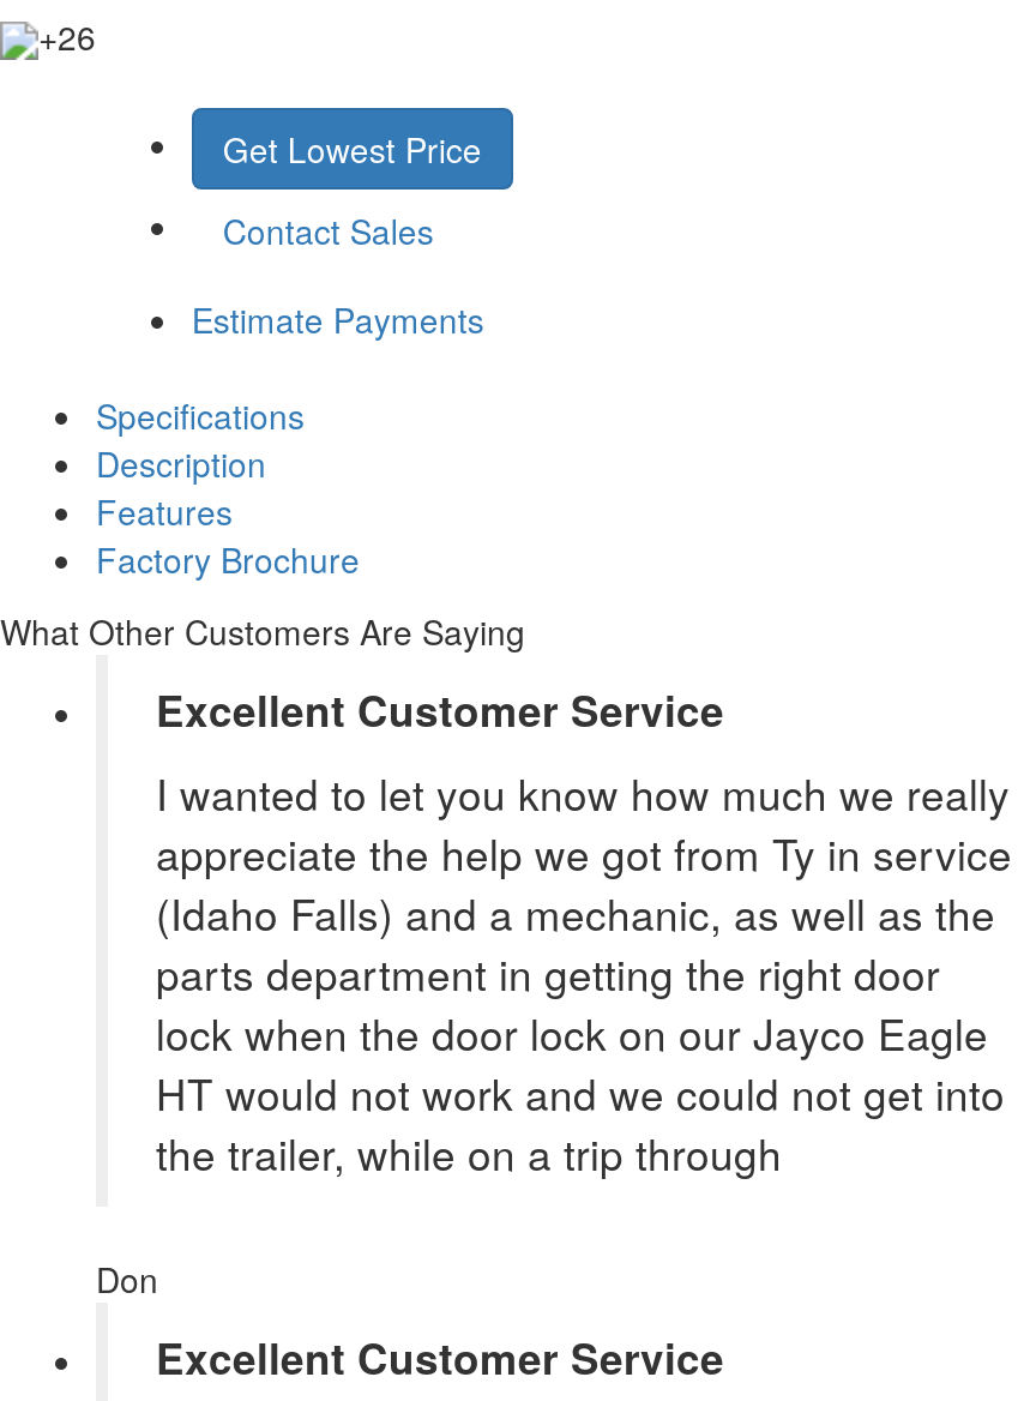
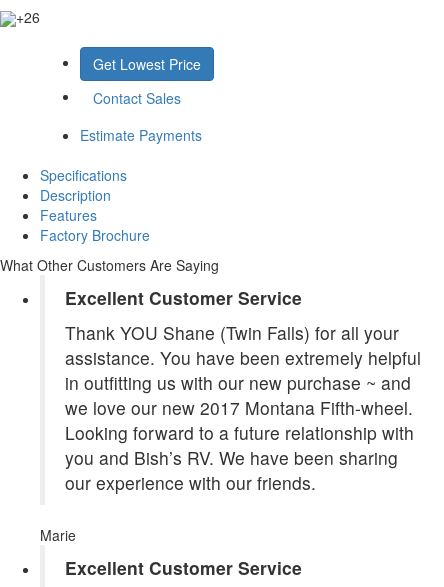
[156,763,1012,1183] I wanted to let you know how much we really | appreciate the help we got from Ty in service | (Idaho Falls) and a mechanic, as well as the | parts department in getting the right door | lock when the door lock on our Jayco Eagle | HT would not work and we could not get into | the trailer, while on a trip through -> [65,320,421,495] Thank YOU Shane (Twin Falls) for all your | assistance. You have been extremely helpful | in outfitting us with our new purchase ~ and | we love our new 2017 Montana Fifth-wheel. | Looking forward to a future relationship with | you and Bish’s RV. We have been sharing | our experience with our friends.
[96,1255,158,1303] Don -> [40,525,76,545] Marie

